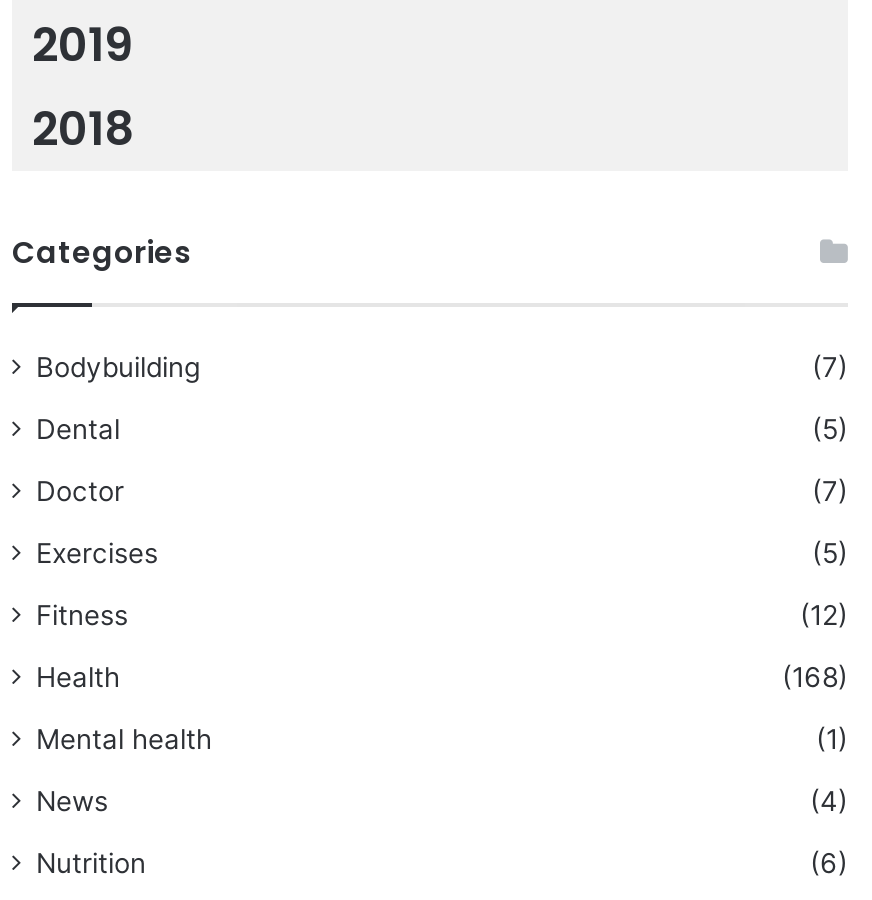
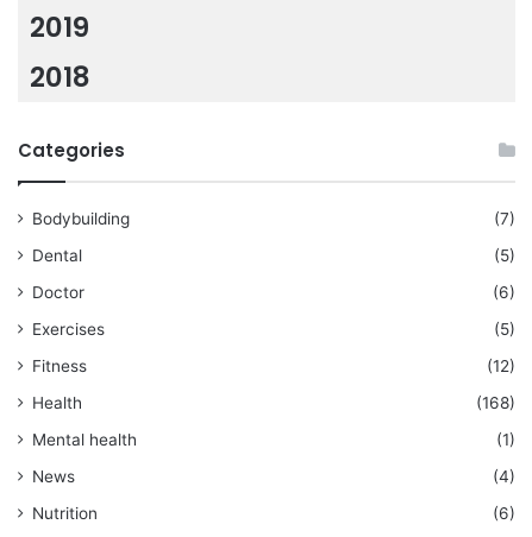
[812,475,848,507] (7) -> [493,283,515,302] (6)

